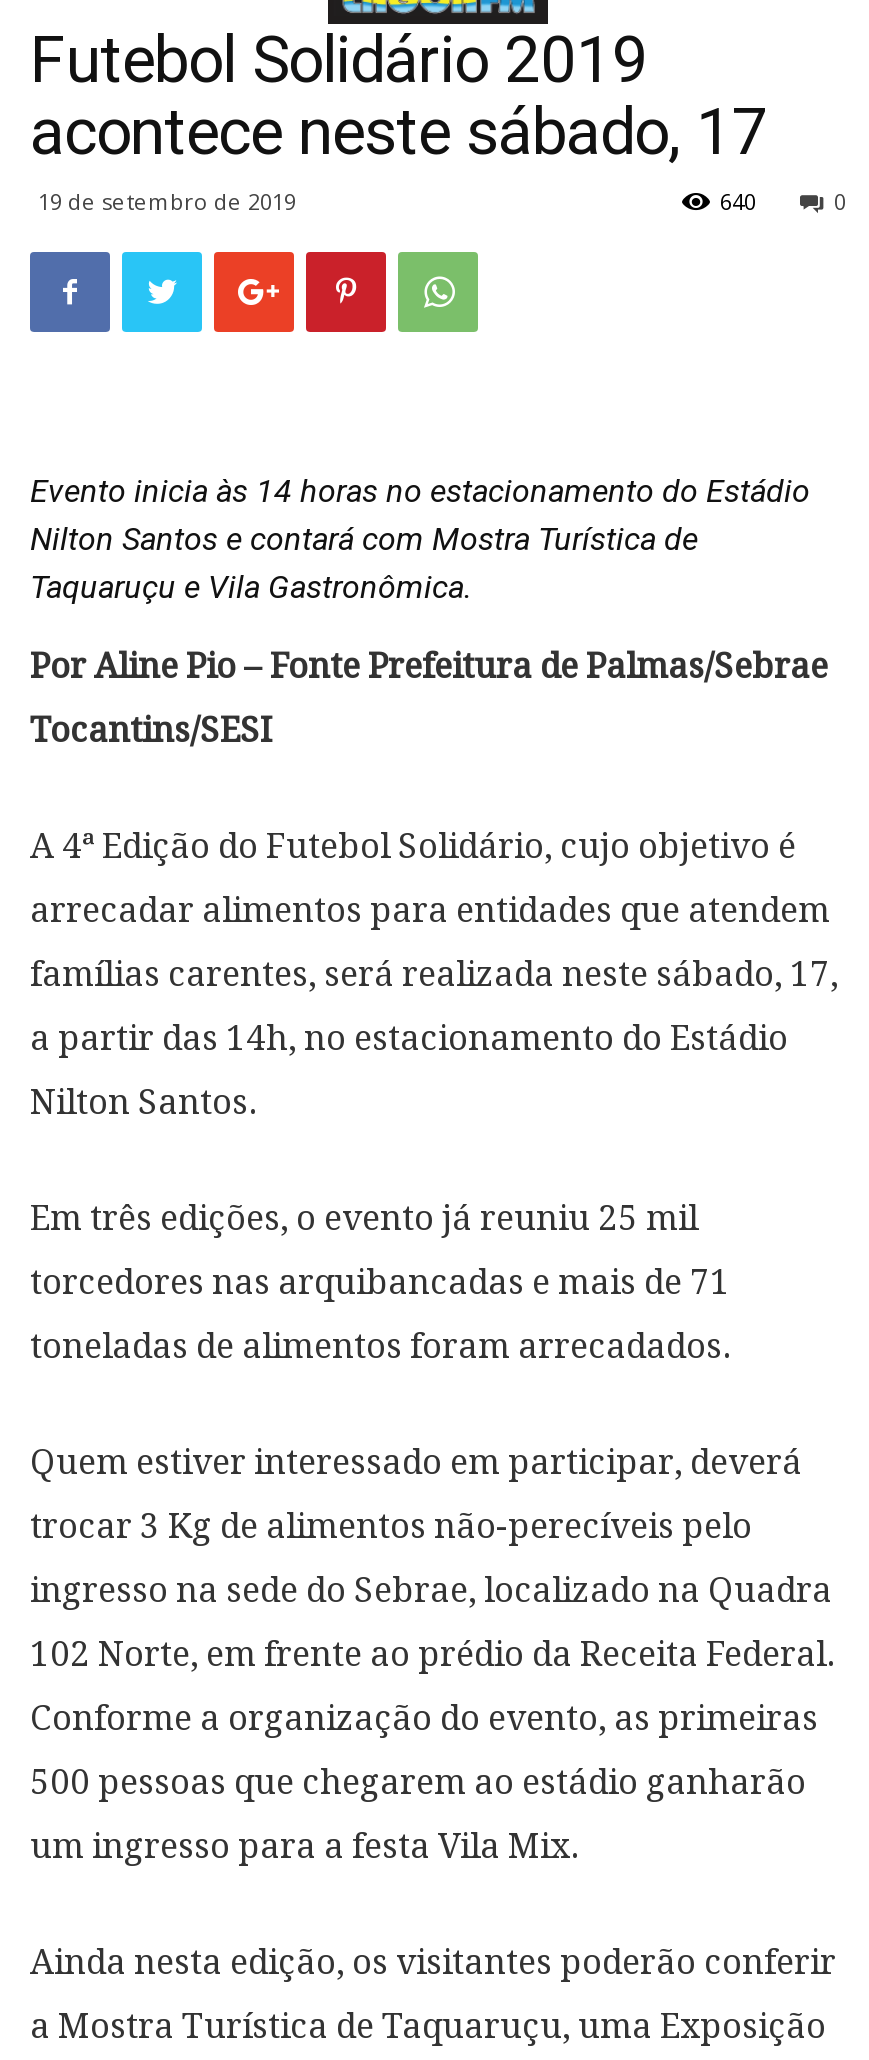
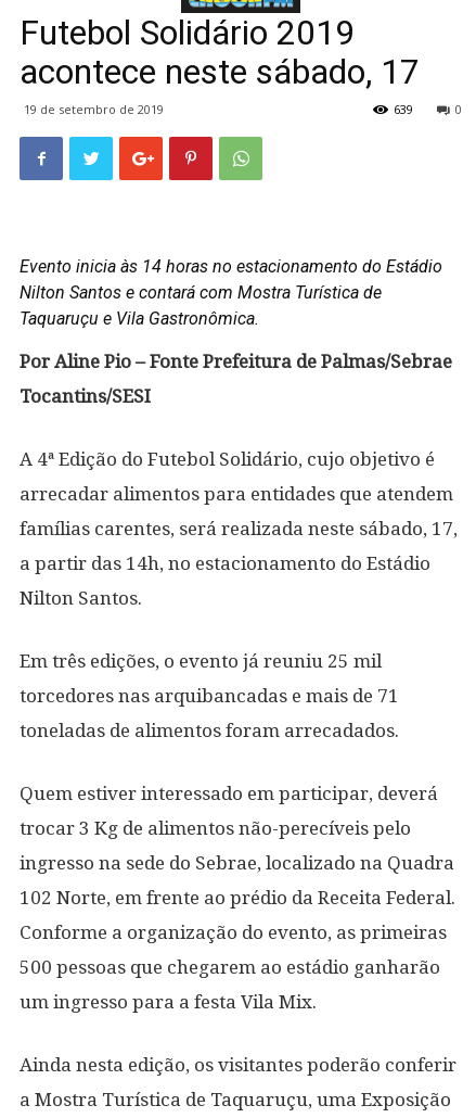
[720,186,756,216] 640 -> [394,101,413,117] 639

